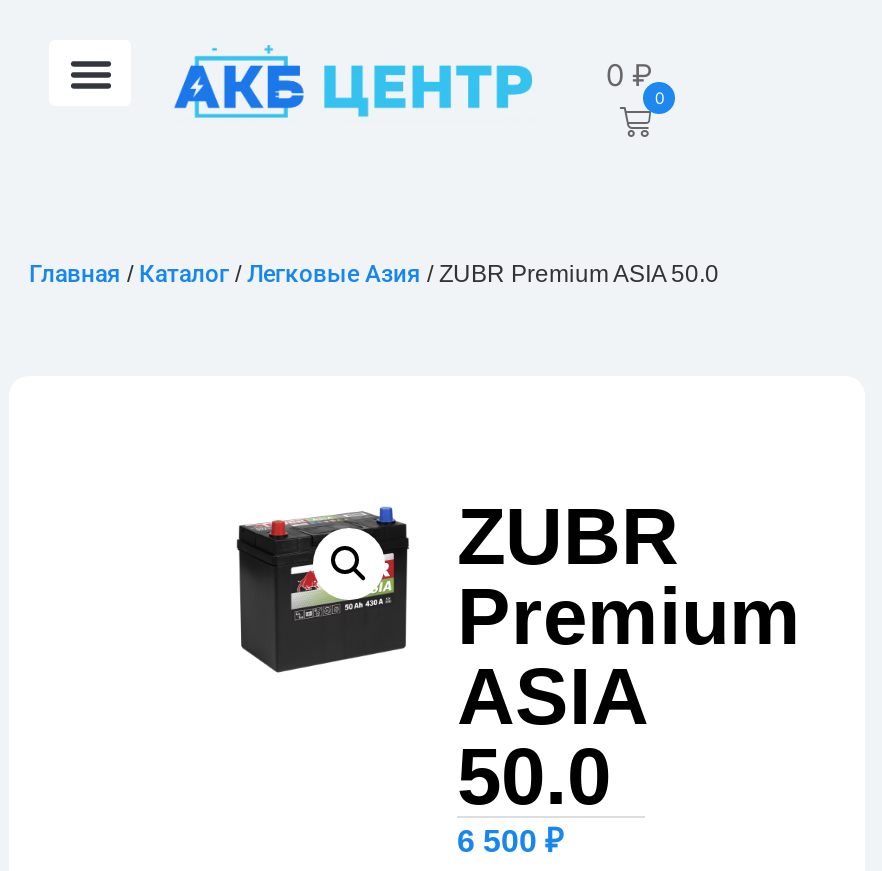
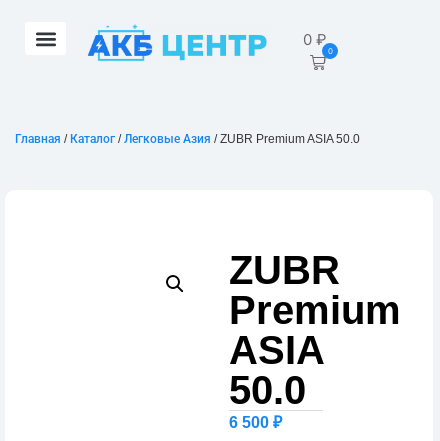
[235,506,411,674] [image] -> none

